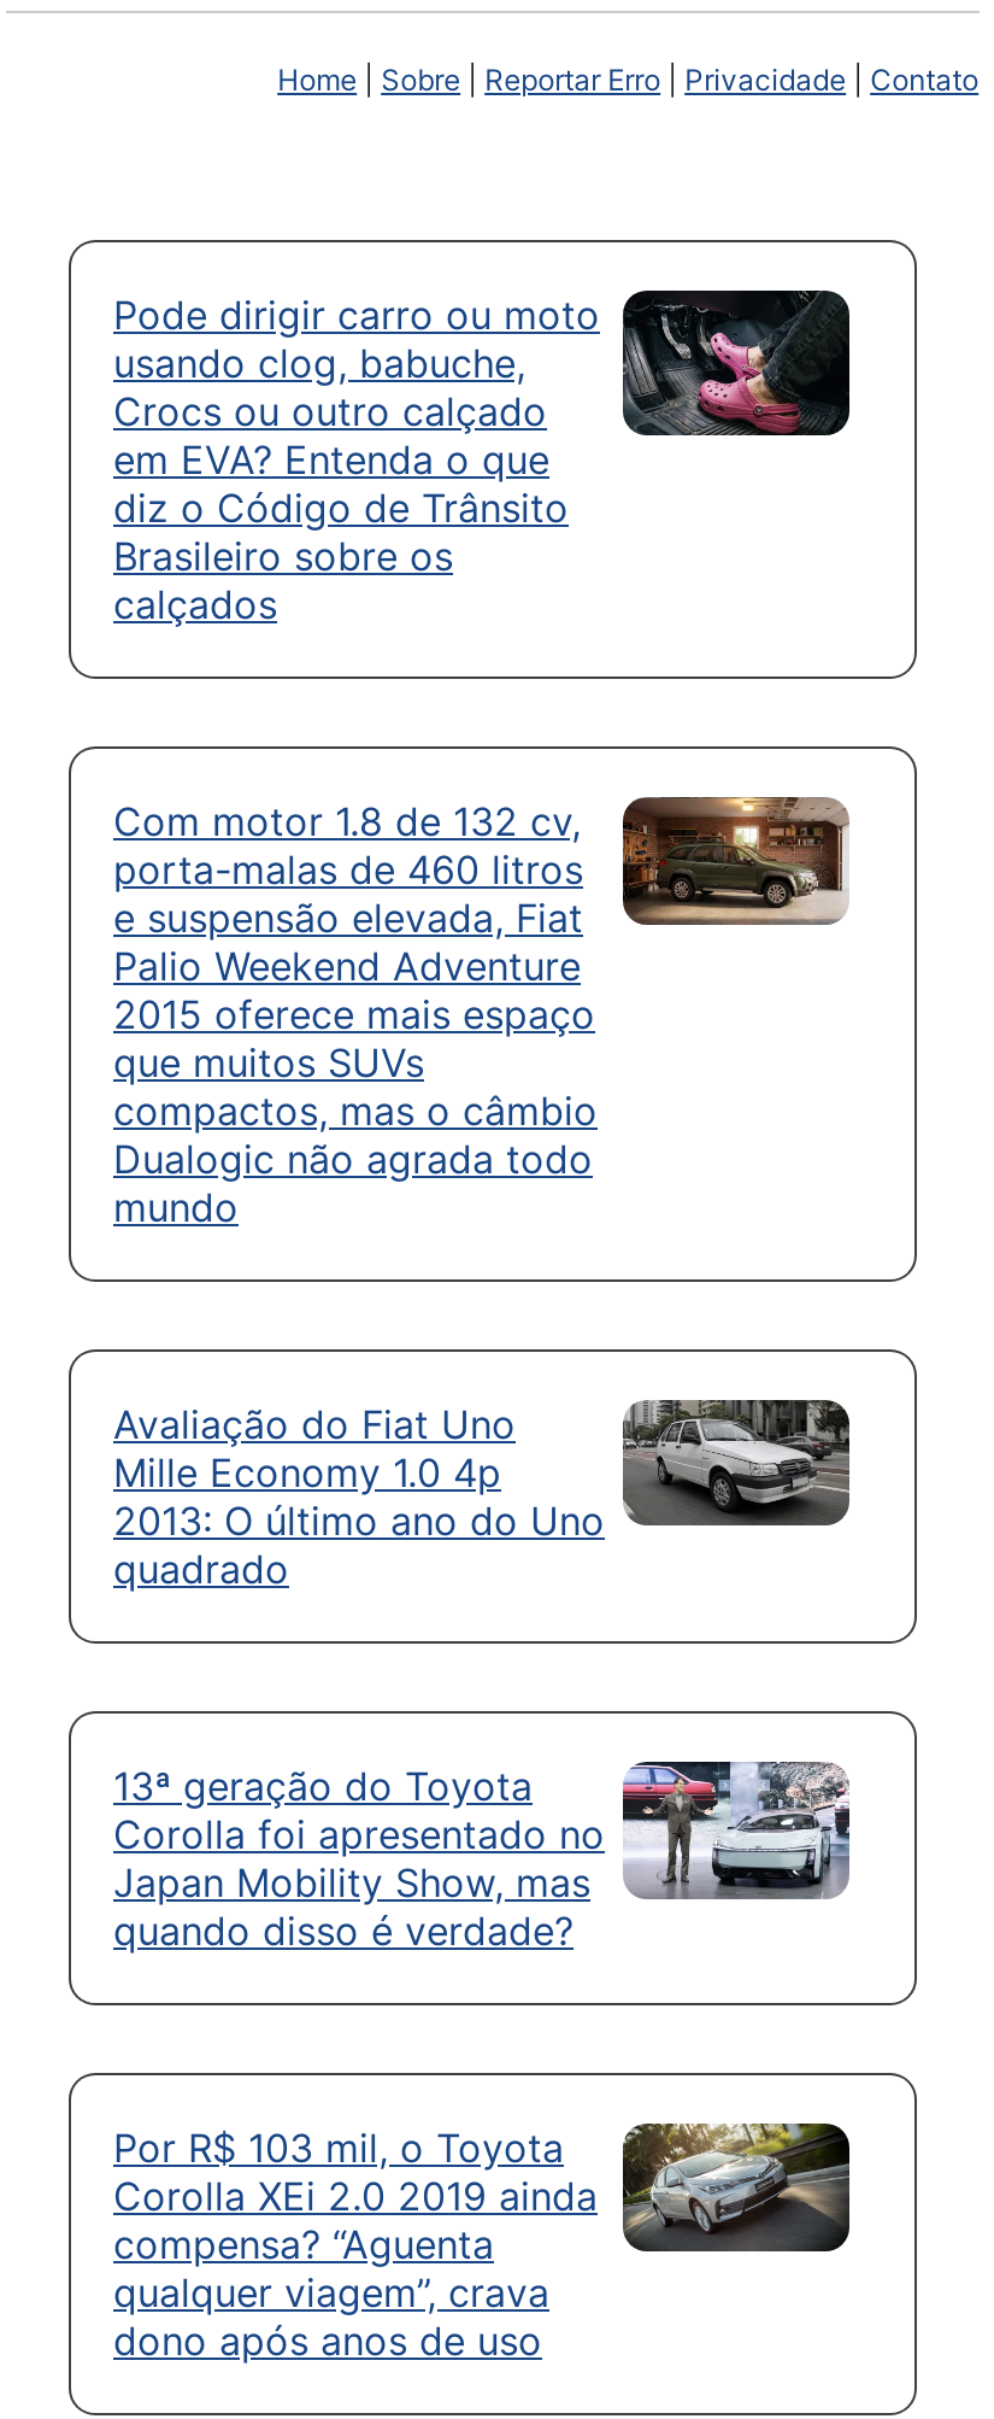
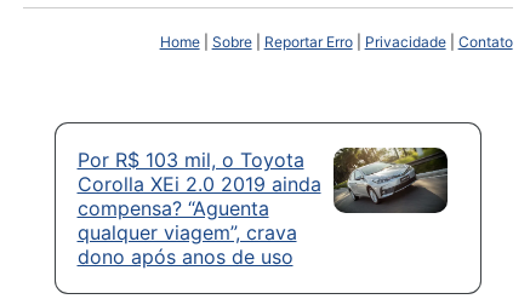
[113,288,852,627] [image] | Pode dirigir carro ou moto | usando clog, babuche, | Crocs ou outro calçado | em EVA? Entenda o que | diz o Código de Trânsito | Brasileiro sobre os | calçados -> none
[66,744,919,1284] [image] | Com motor 1.8 de 132 cv, | porta-malas de 460 litros | e suspensão elevada, Fiat | Palio Weekend Adventure | 2015 oferece mais espaço | que muitos SUVs | compactos, mas o câmbio | Dualogic não agrada todo | mundo -> none
[66,1347,919,1646] [image] | Avaliação do Fiat Uno | Mille Economy 1.0 4p | 2013: O último ano do Uno | quadrado -> none
[66,1709,919,2008] [image] | 13ª geração do Toyota | Corolla foi apresentado no | Japan Mobility Show, mas | quando disso é verdade? -> none

